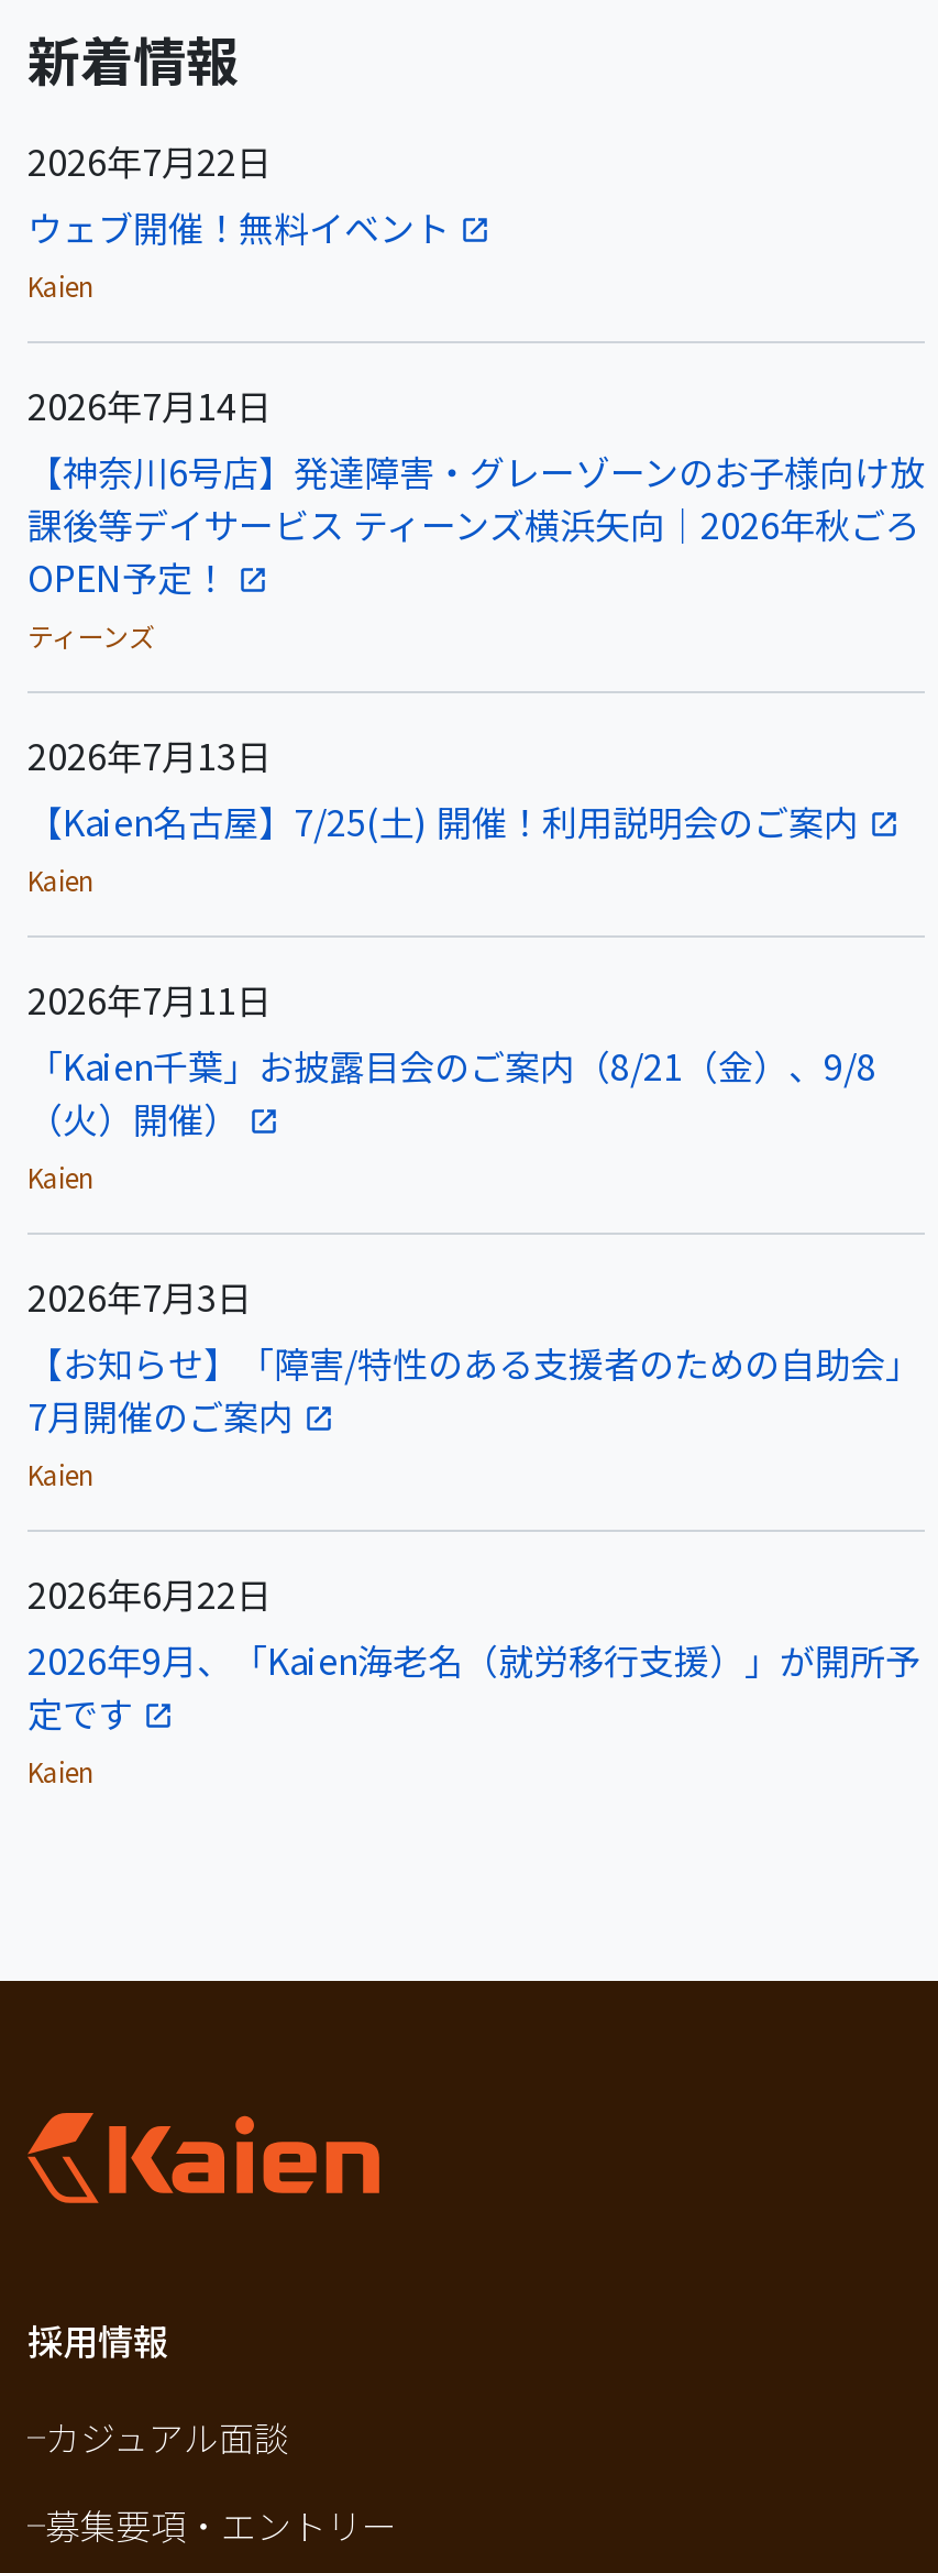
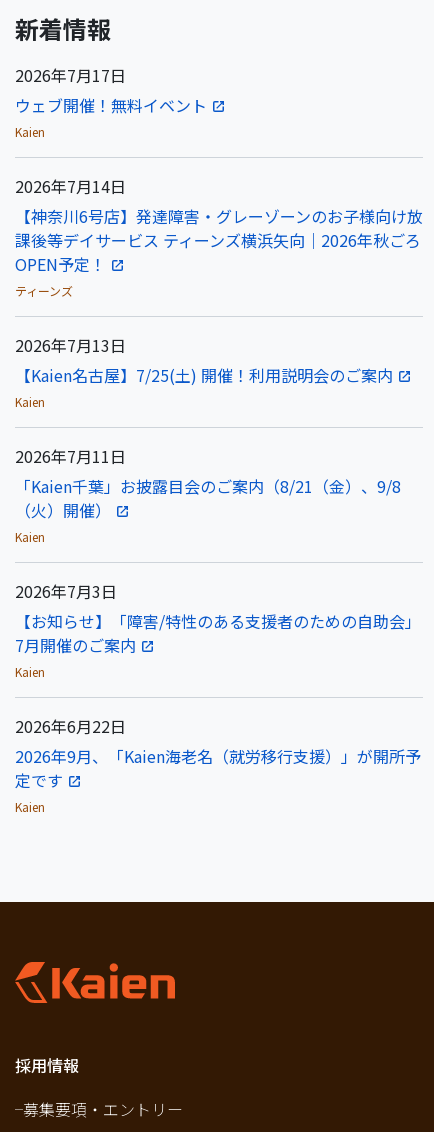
[27,134,272,187] 2026年7月22日 -> [15,63,126,87] 2026年7月17日
[45,2411,289,2463] カジュアル面談 -> none

